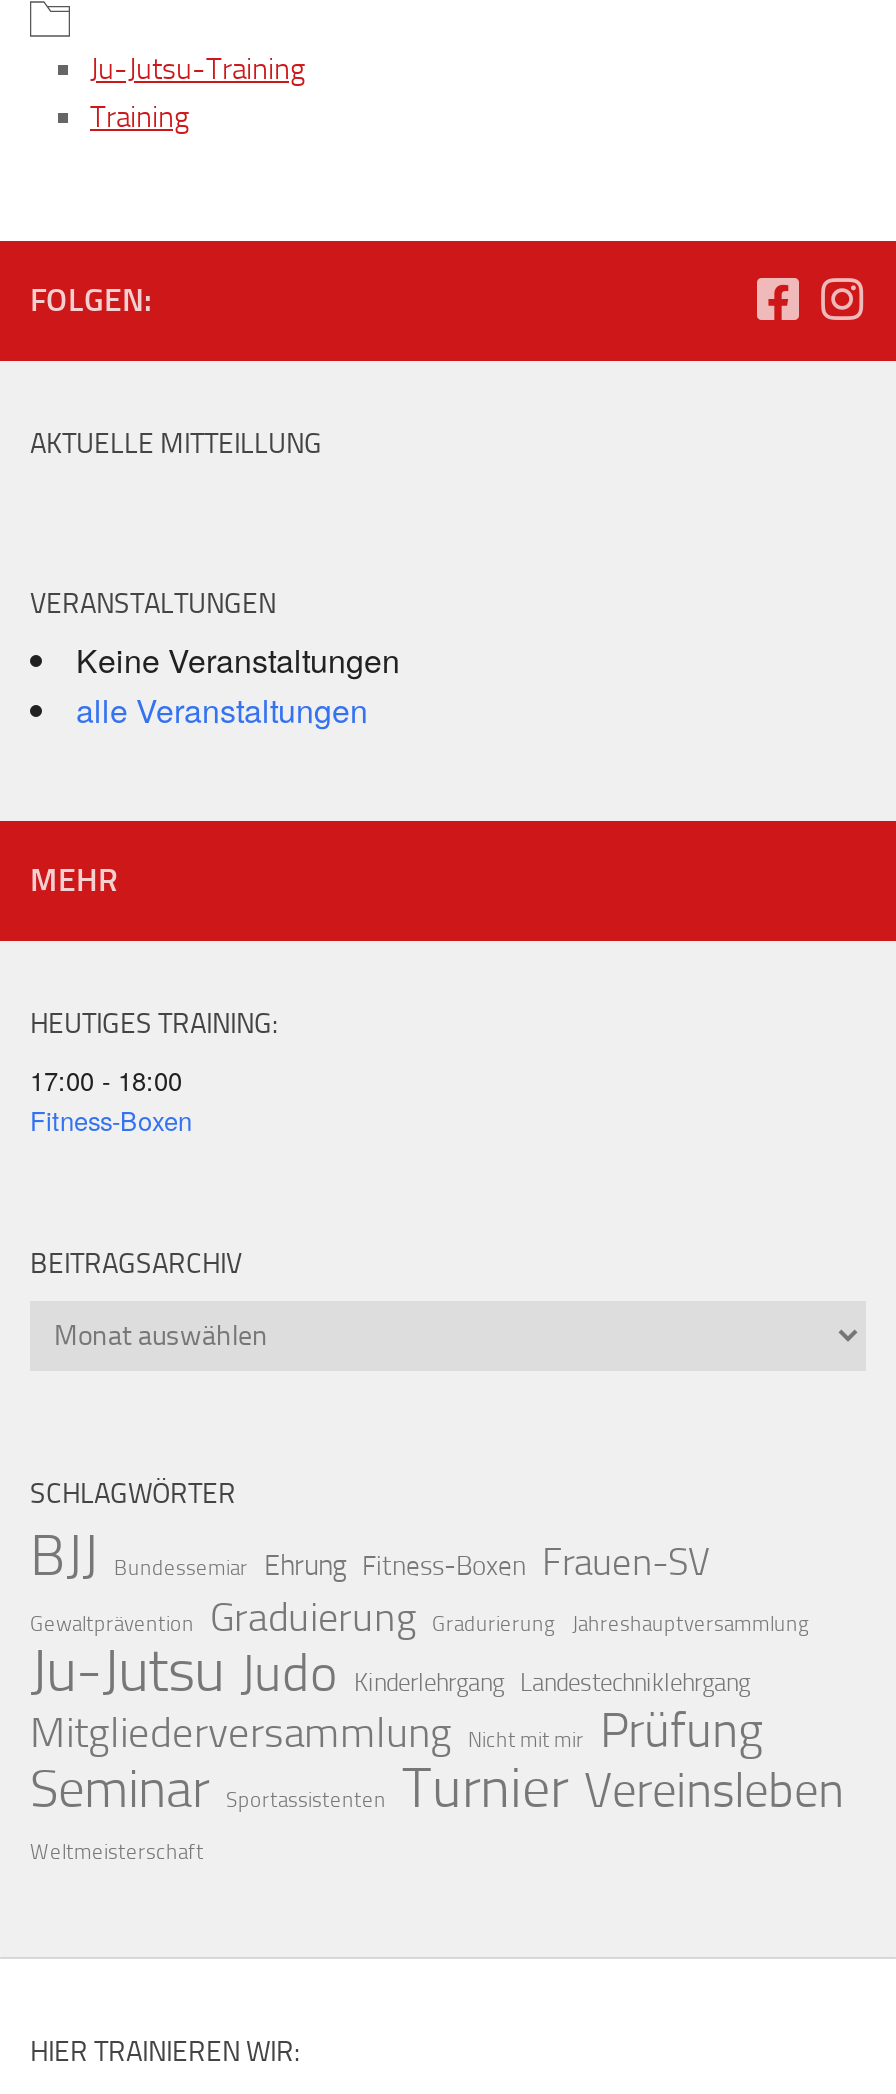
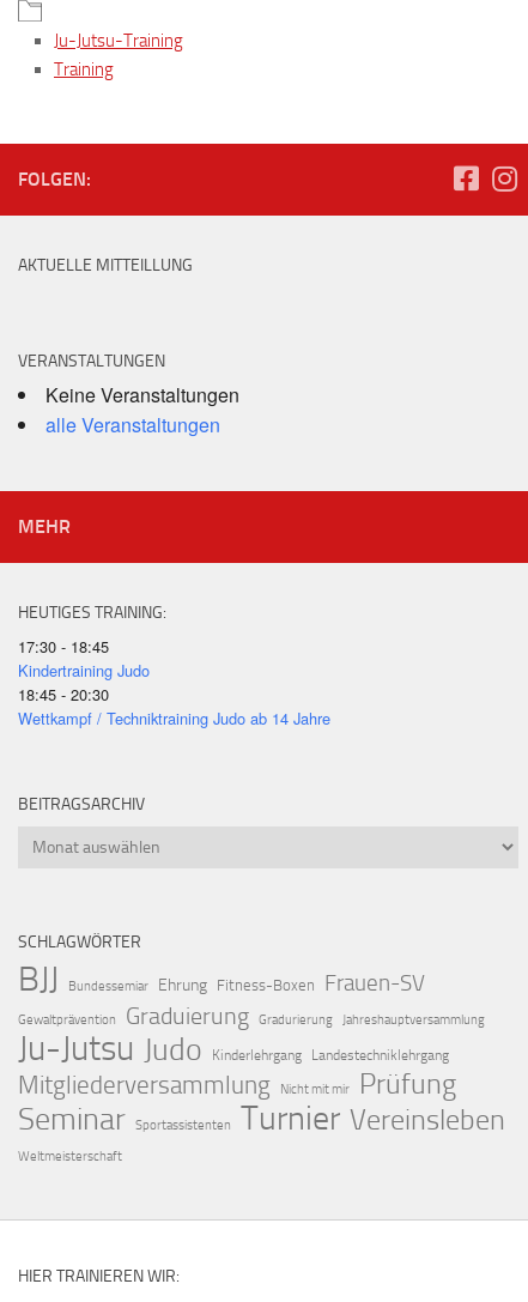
[30,1061,192,1139] 17:00 - 18:00 | Fitness-Boxen -> [18,635,330,730] 17:30 - 18:45 | Kindertraining Judo | 18:45 - 20:30 | Wettkampf / Techniktraining Judo ab 14 Jahre

